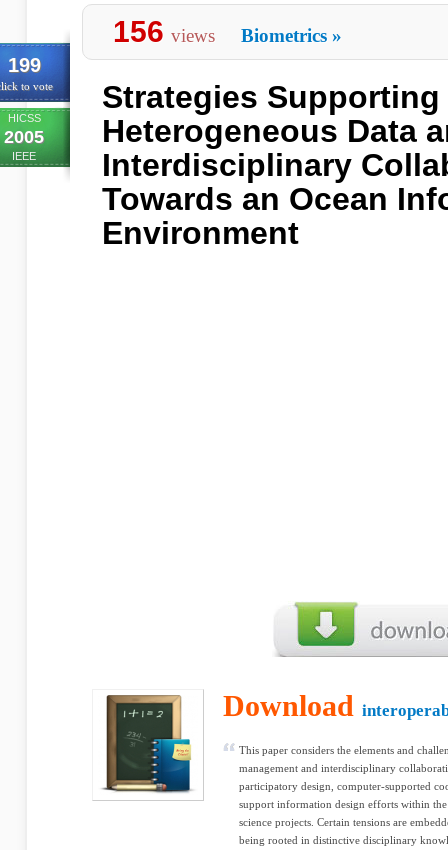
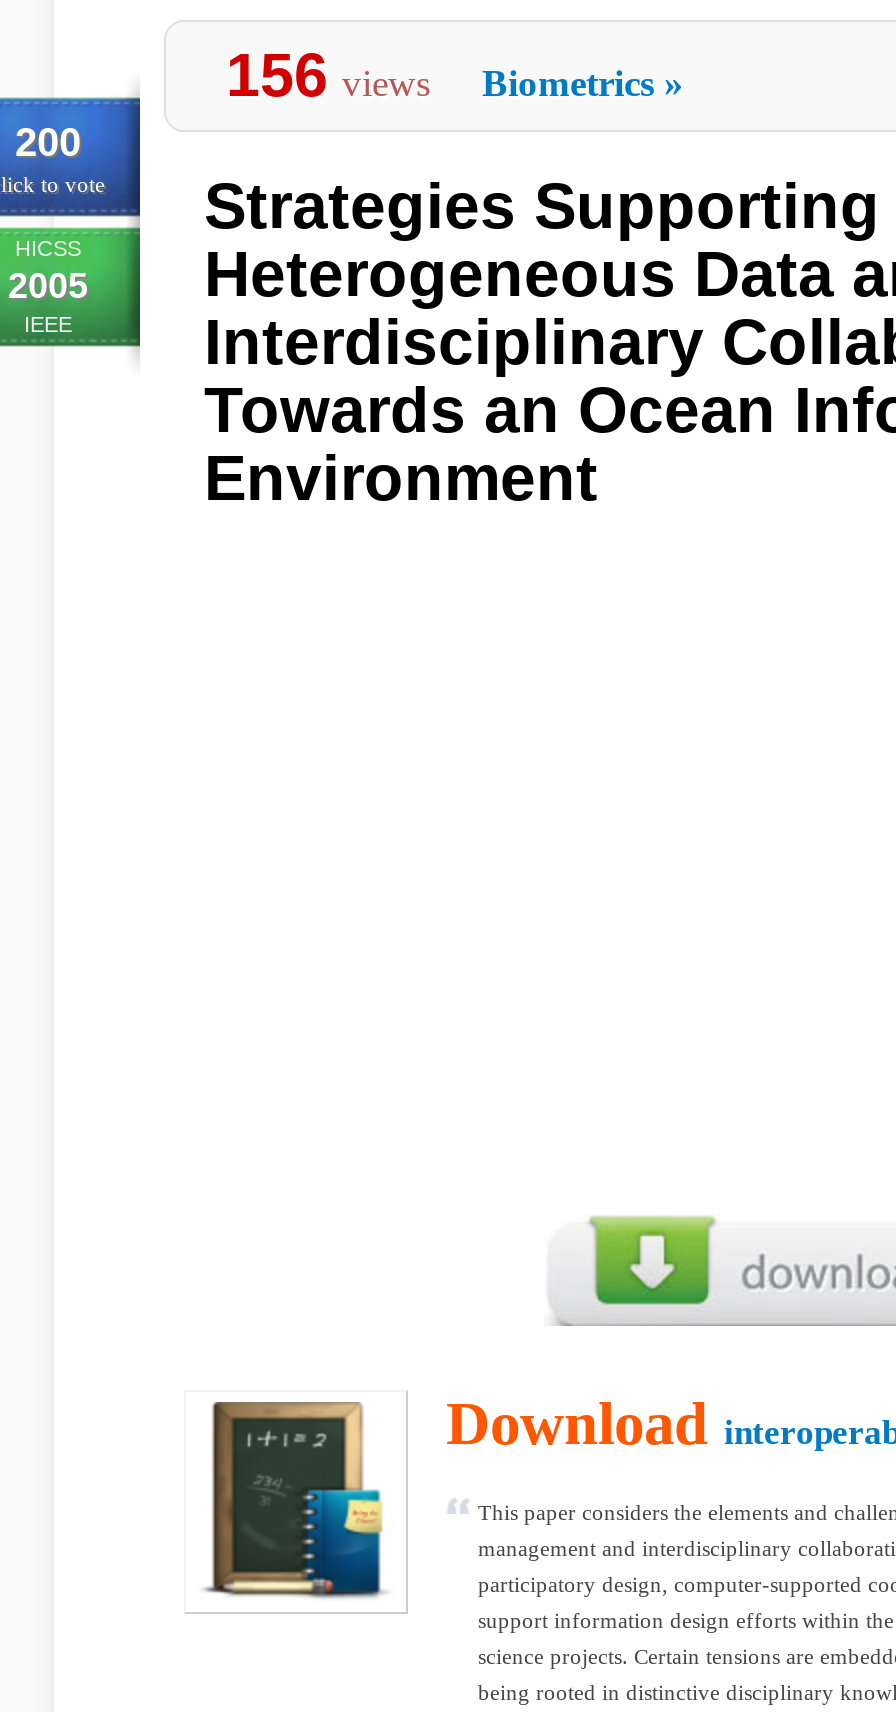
[7,54,40,76] 199 -> [15,120,81,164] 200

